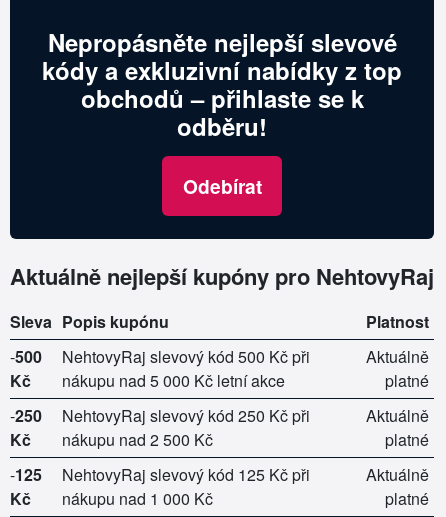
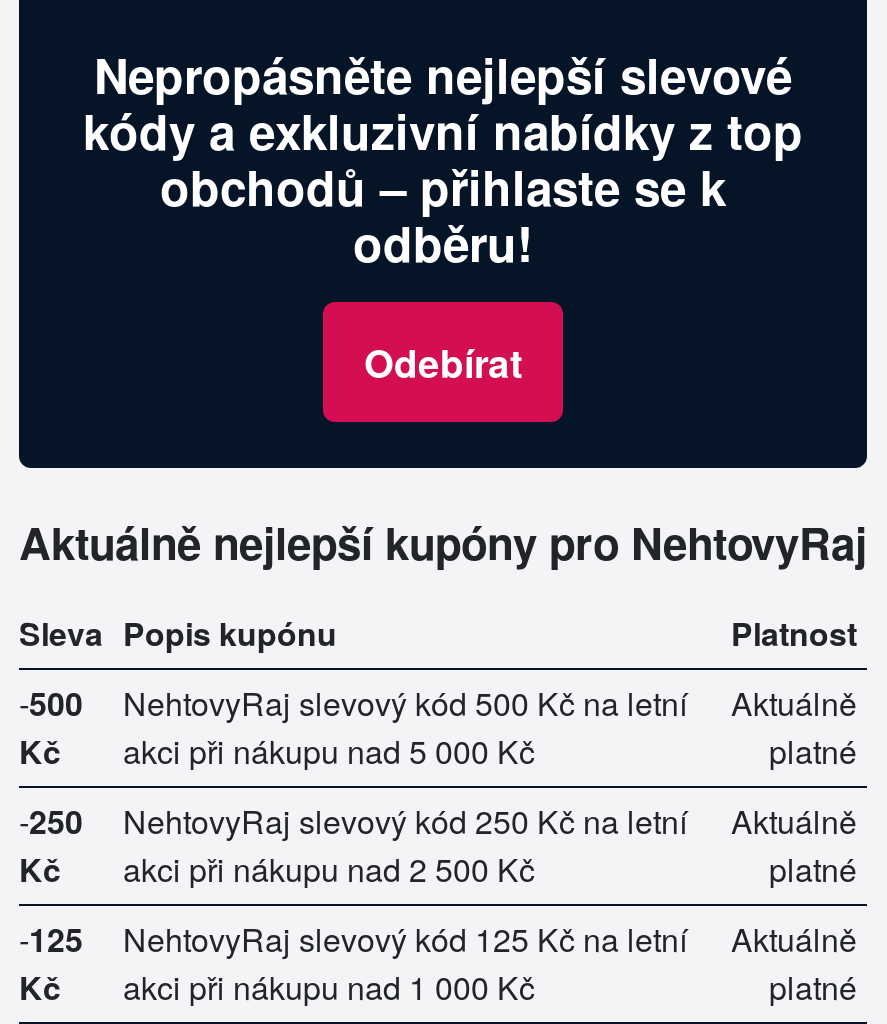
[62,345,310,392] NehtovyRaj slevový kód 500 Kč při | nákupu nad 5 000 Kč letní akce -> [123,680,687,774] NehtovyRaj slevový kód 500 Kč na letní | akci při nákupu nad 5 000 Kč
[62,404,310,451] NehtovyRaj slevový kód 250 Kč při | nákupu nad 2 500 Kč -> [123,798,687,892] NehtovyRaj slevový kód 250 Kč na letní | akci při nákupu nad 2 500 Kč
[62,463,310,510] NehtovyRaj slevový kód 125 Kč při | nákupu nad 1 000 Kč -> [123,916,687,1010] NehtovyRaj slevový kód 125 Kč na letní | akci při nákupu nad 1 000 Kč

